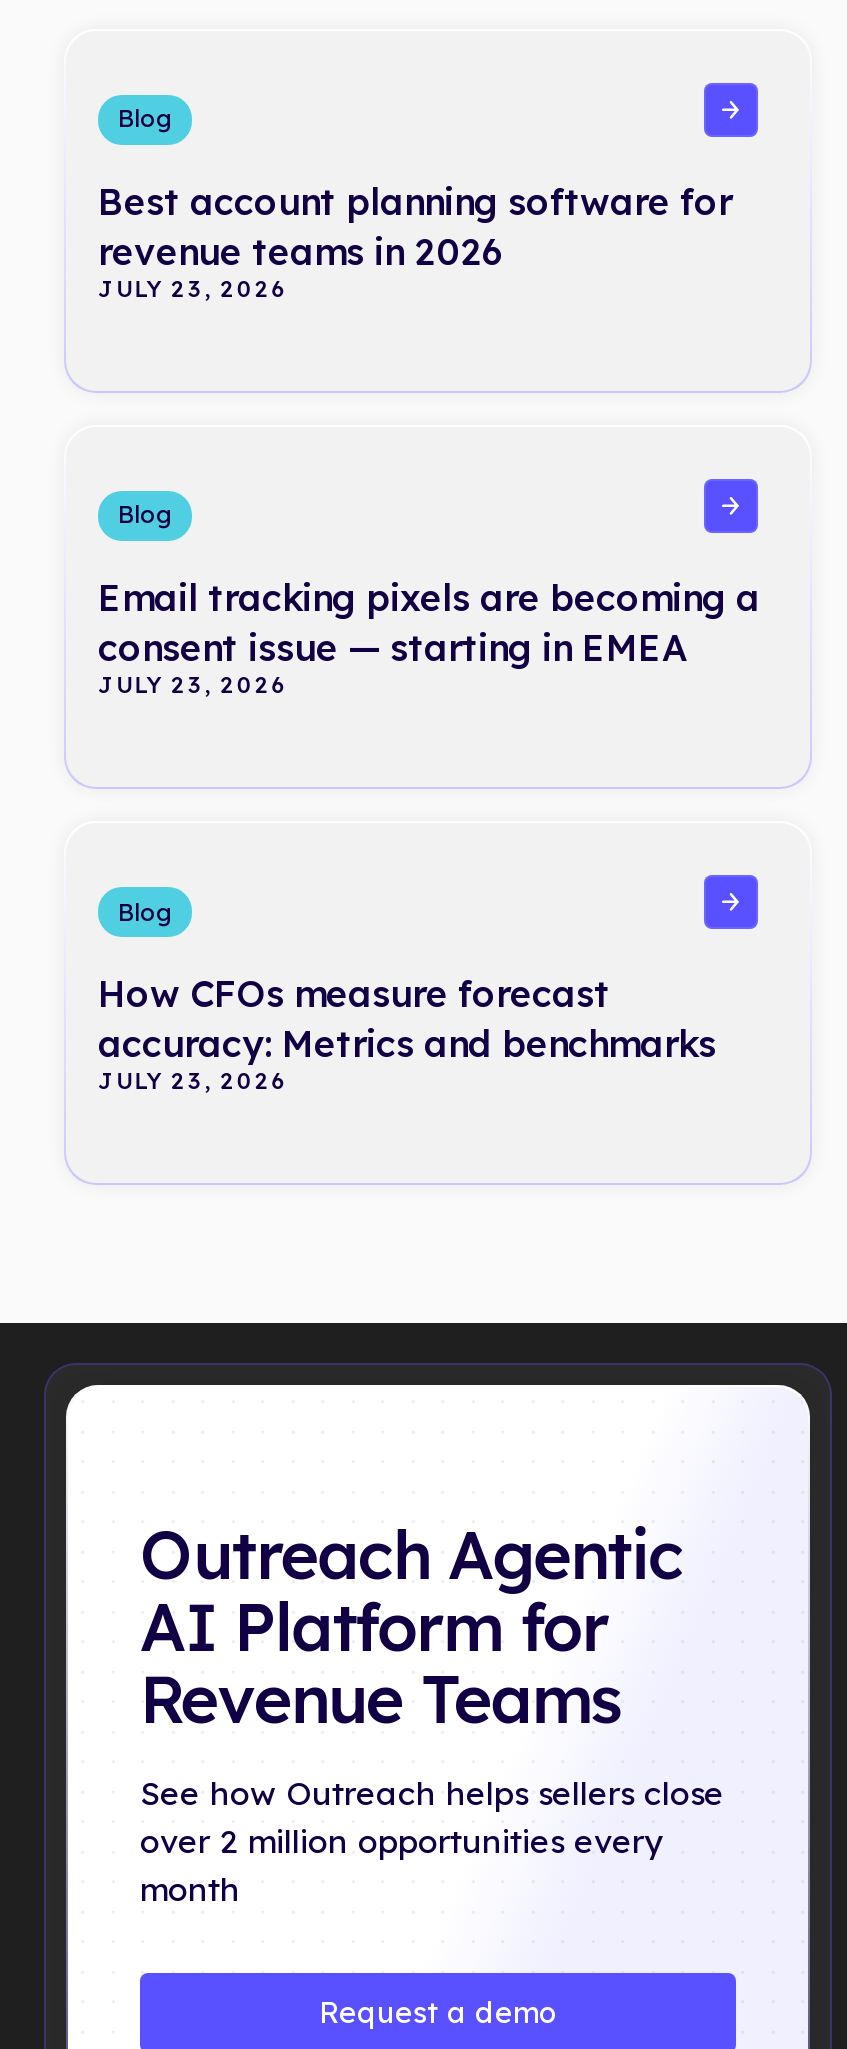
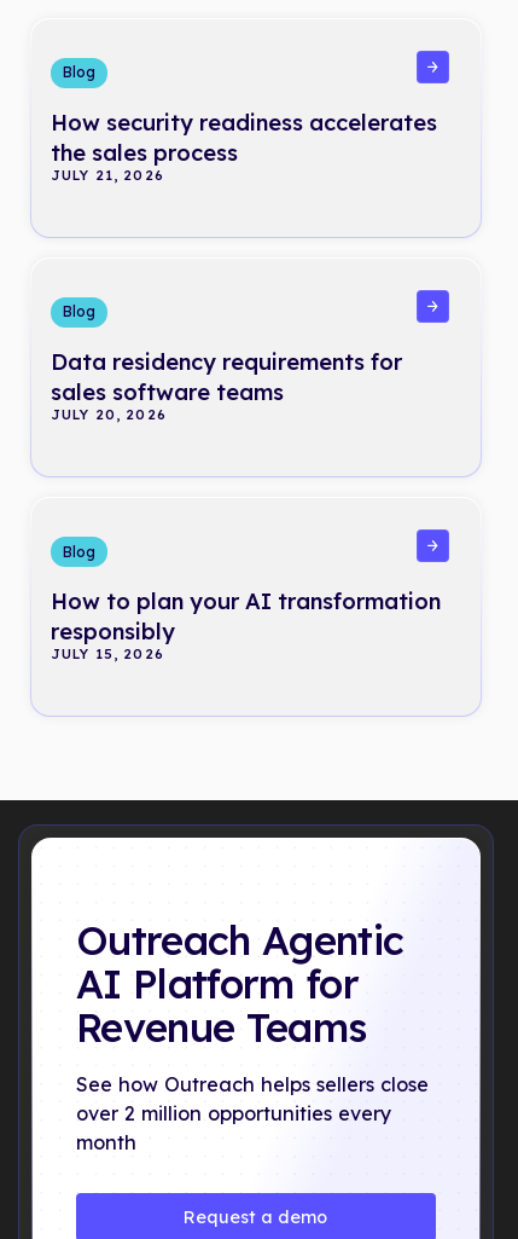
[98,179,732,303] Best account planning software for | revenue teams in 2026 | JULY 23, 2026 -> [51,109,437,184] How security readiness accelerates | the sales process | JULY 21, 2026
[98,575,760,699] Email tracking pixels are becoming a | consent issue — starting in EMEA | JULY 23, 2026 -> [51,348,402,423] Data residency requirements for | sales software teams | JULY 20, 2026
[98,971,716,1095] How CFOs measure forecast | accuracy: Metrics and benchmarks | JULY 23, 2026 -> [51,588,441,663] How to plan your AI transformation | responsibly | JULY 15, 2026

